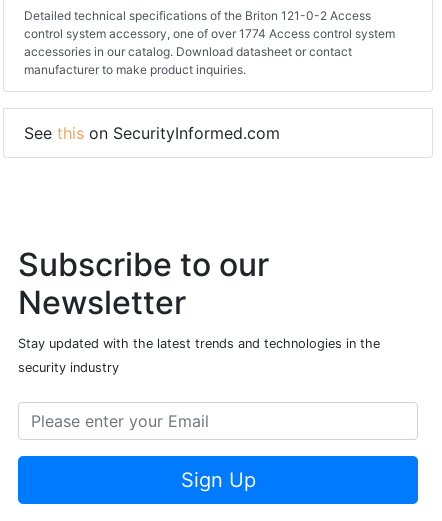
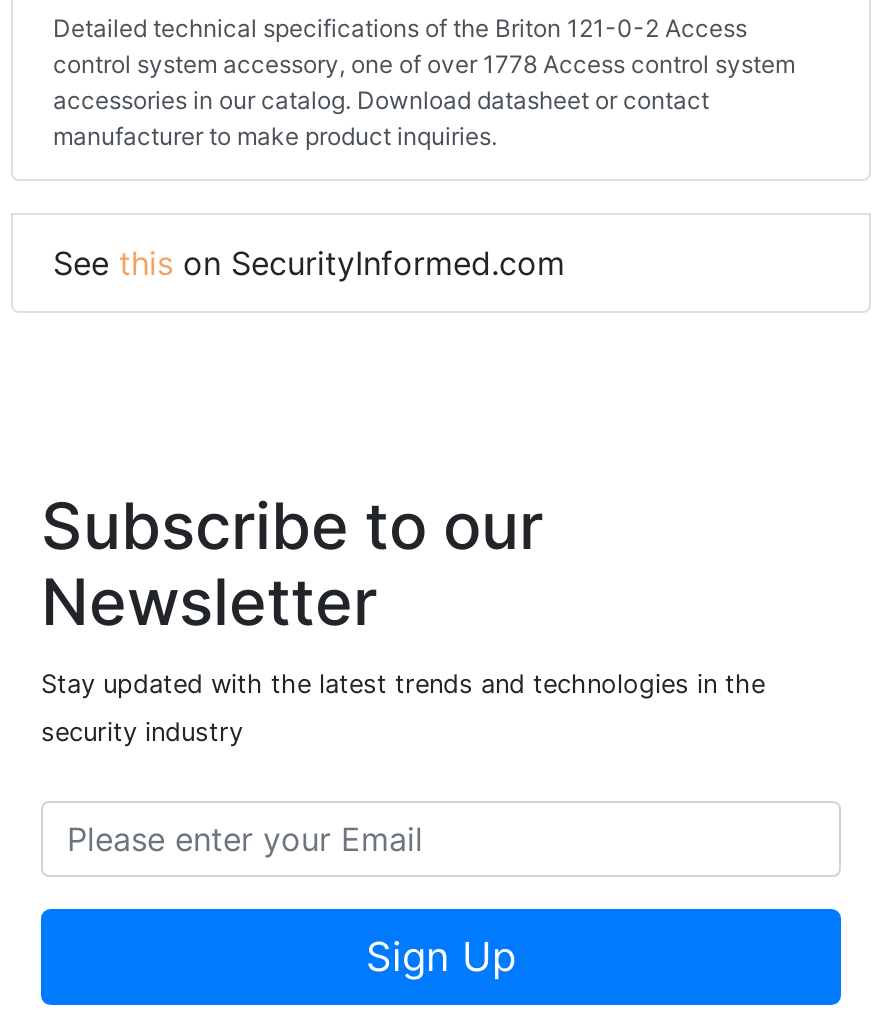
[24,26,395,41] control system accessory, one of over 1774 Access control system -> [53,49,795,79] control system accessory, one of over 1778 Access control system

